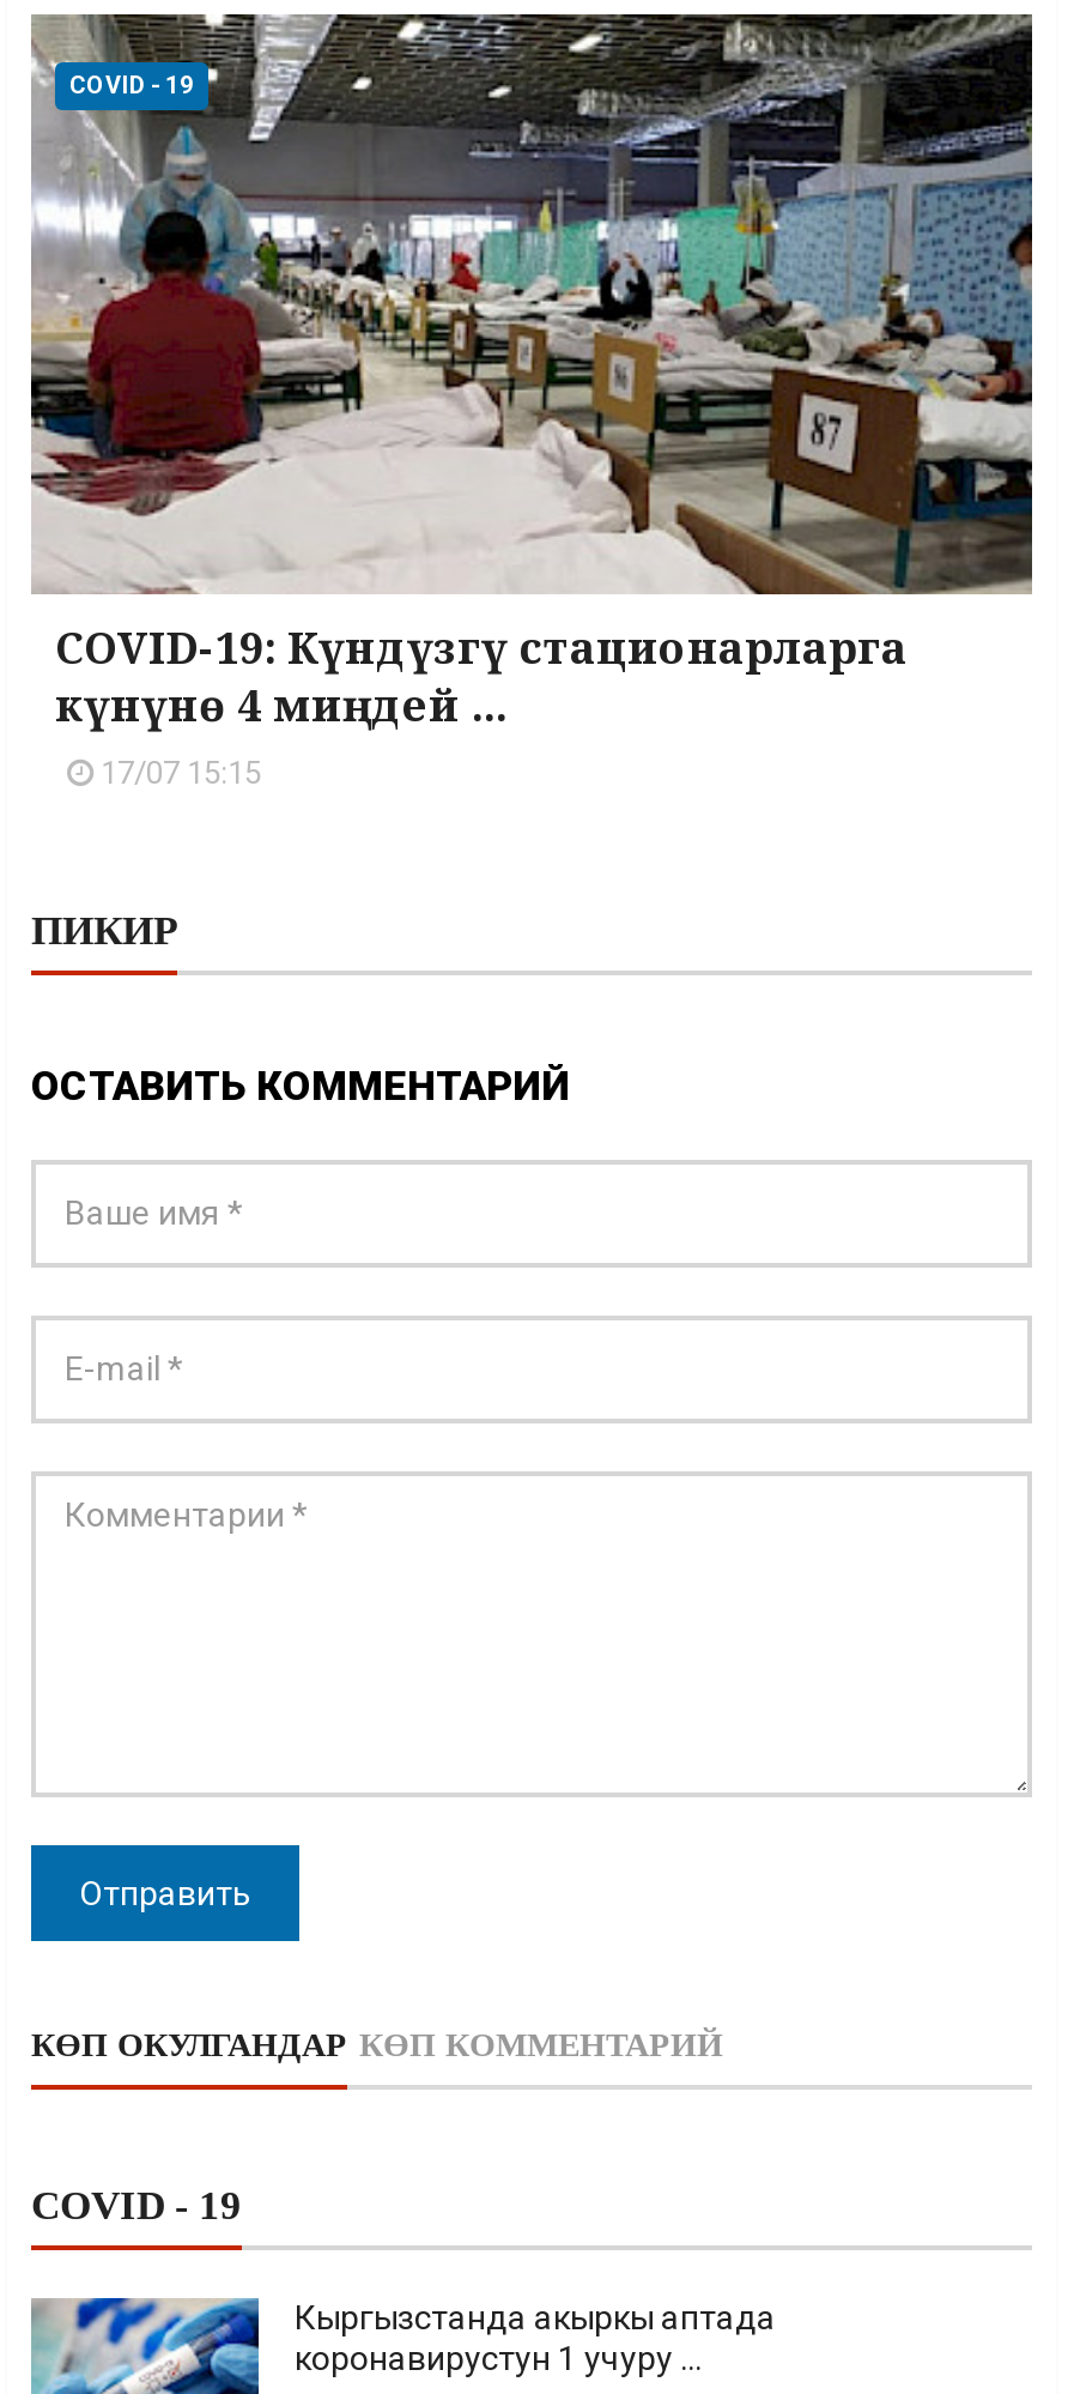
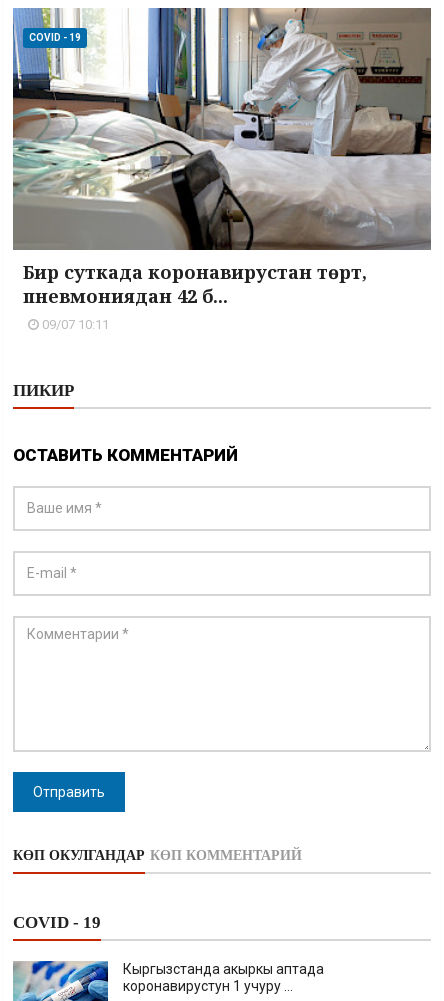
[31,12,1034,790] [image] | COVID-19: Күндүзгү стационарларга | күнүнө 4 миңдей ... | 17/07 15:15 -> [12,7,432,331] [image] | Бир суткада коронавирустан төрт, | пневмониядан 42 б... | 09/07 10:11

